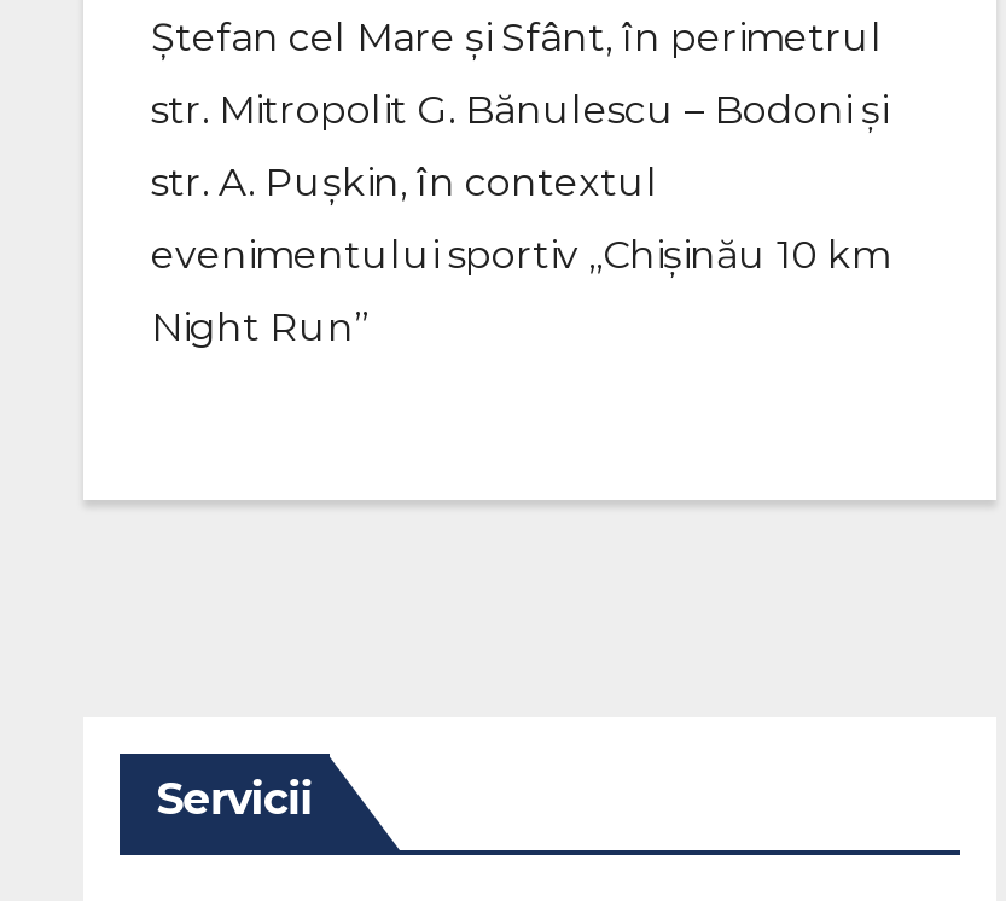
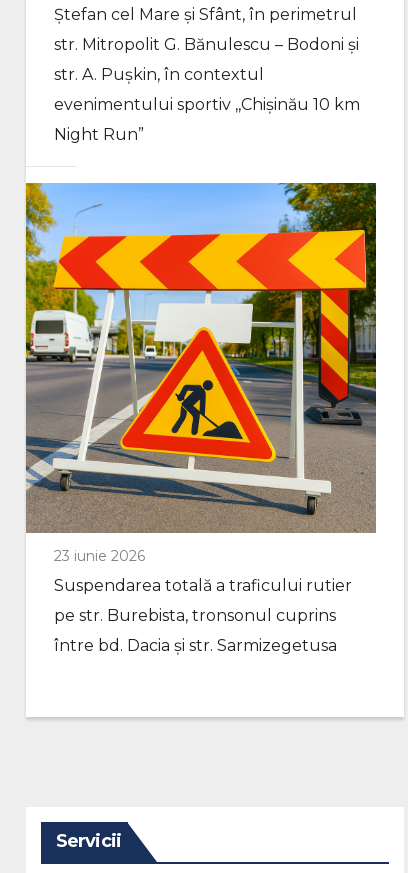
none -> [25,182,377,655] [image] | 23 iunie 2026 | Suspendarea totală a traficului rutier | pe str. Burebista, tronsonul cuprins | între bd. Dacia și str. Sarmizegetusa

